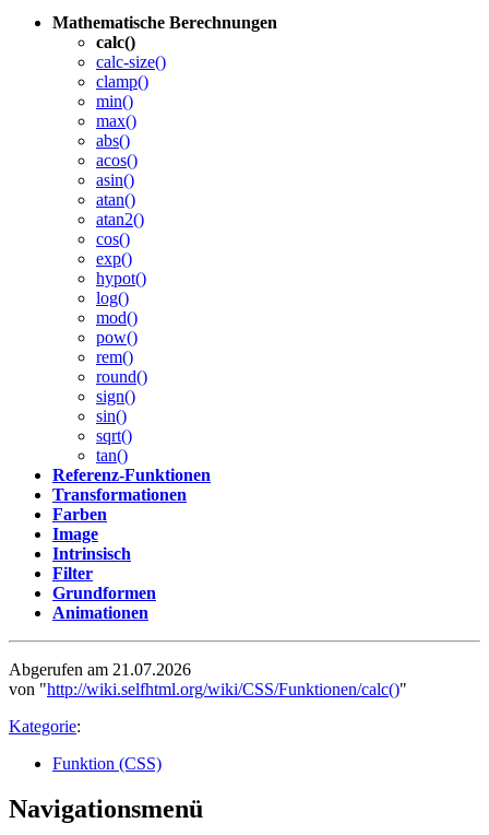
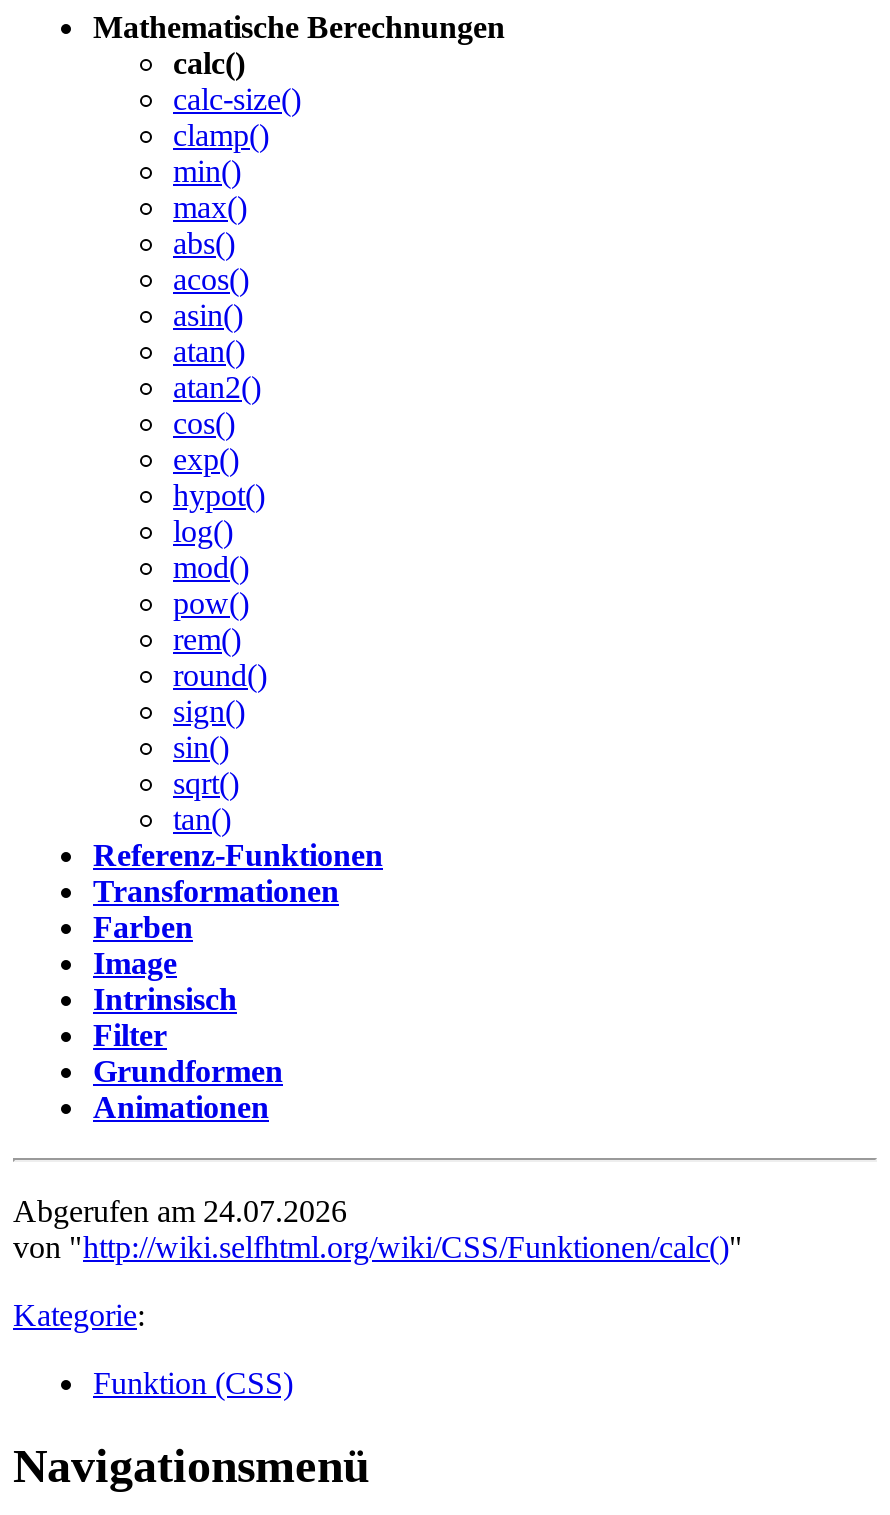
[9,660,191,678] Abgerufen am 21.07.2026 -> [13,1193,347,1227] Abgerufen am 24.07.2026

